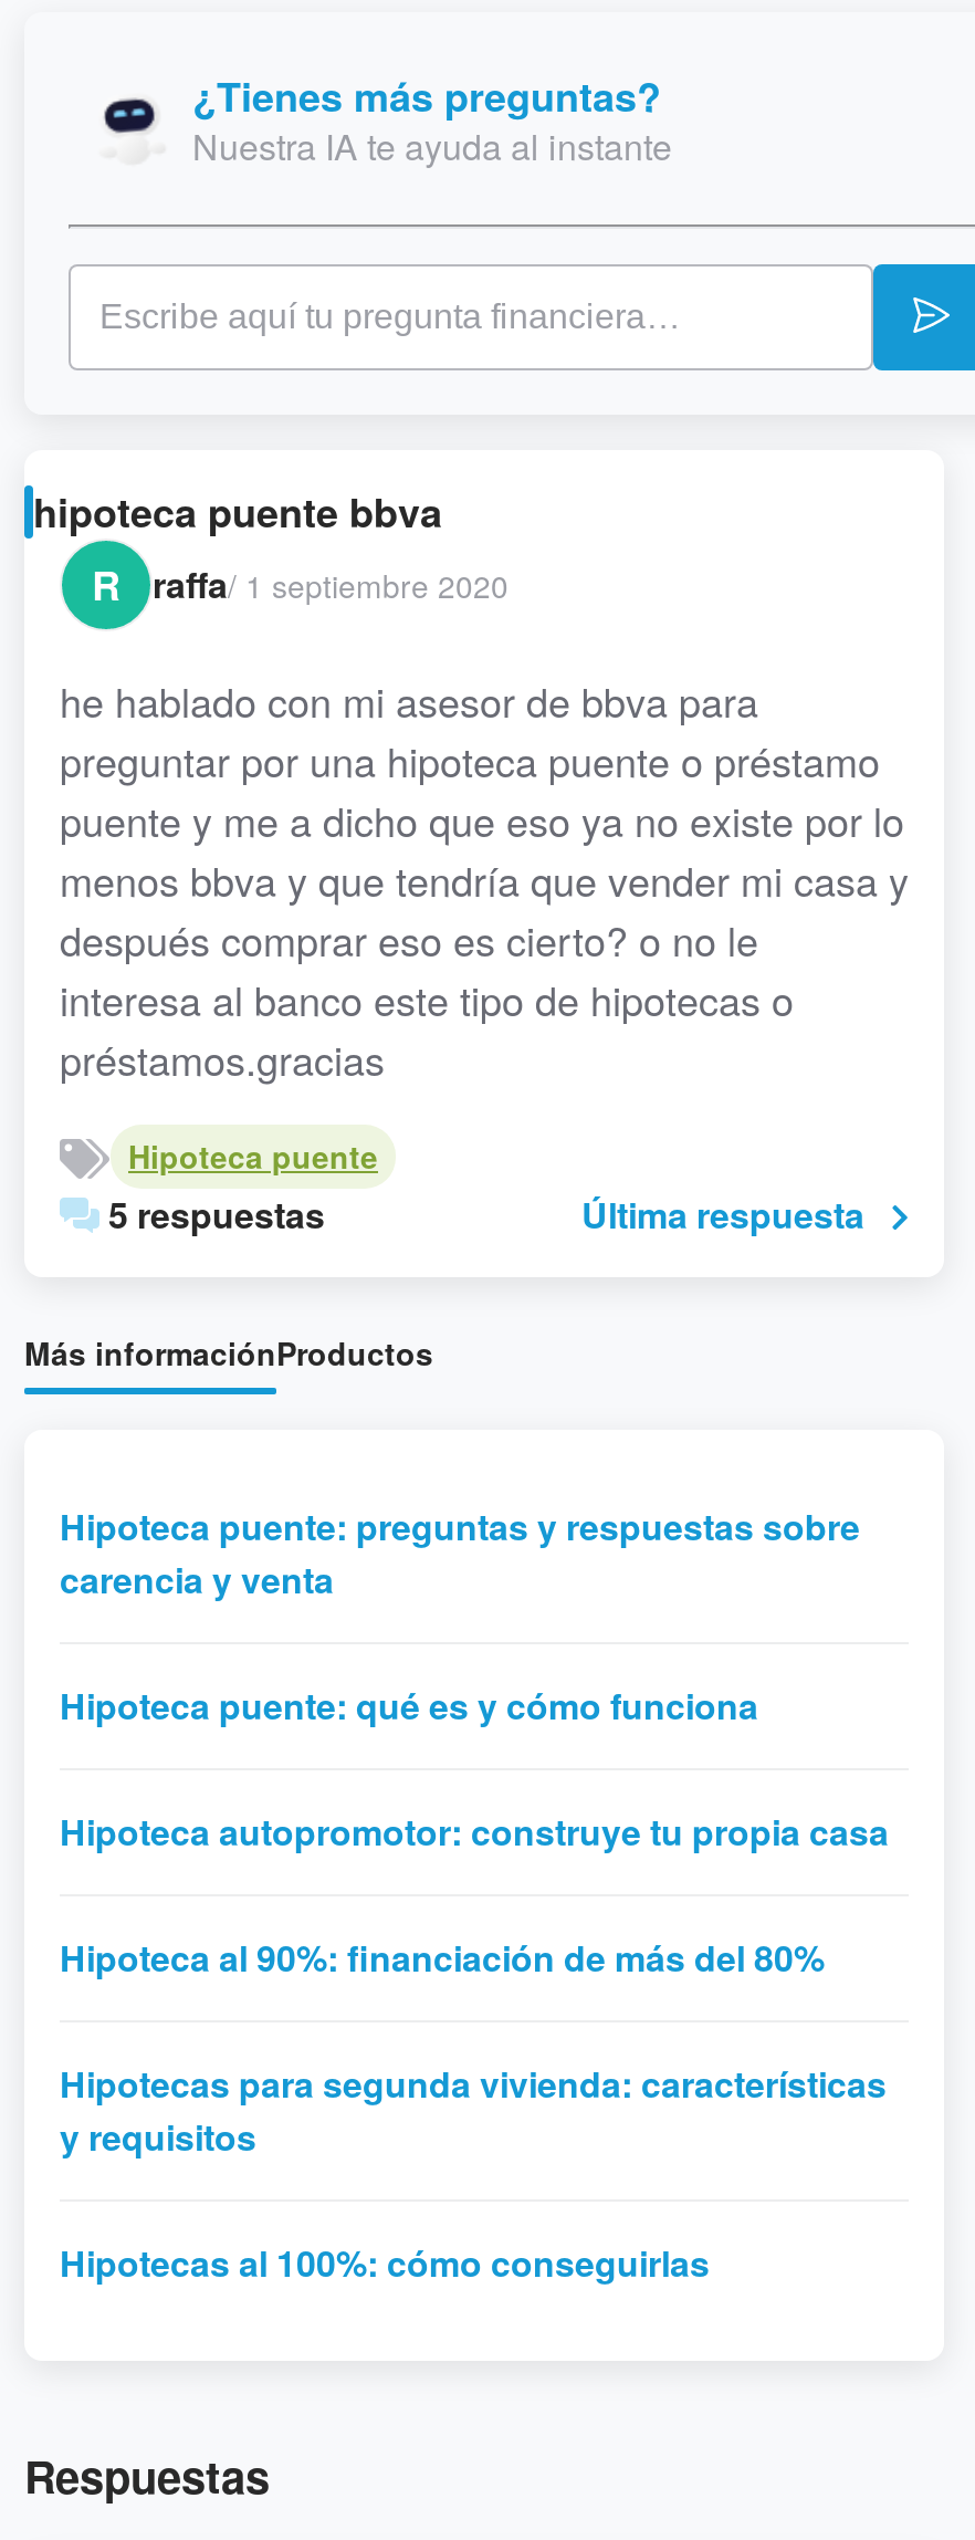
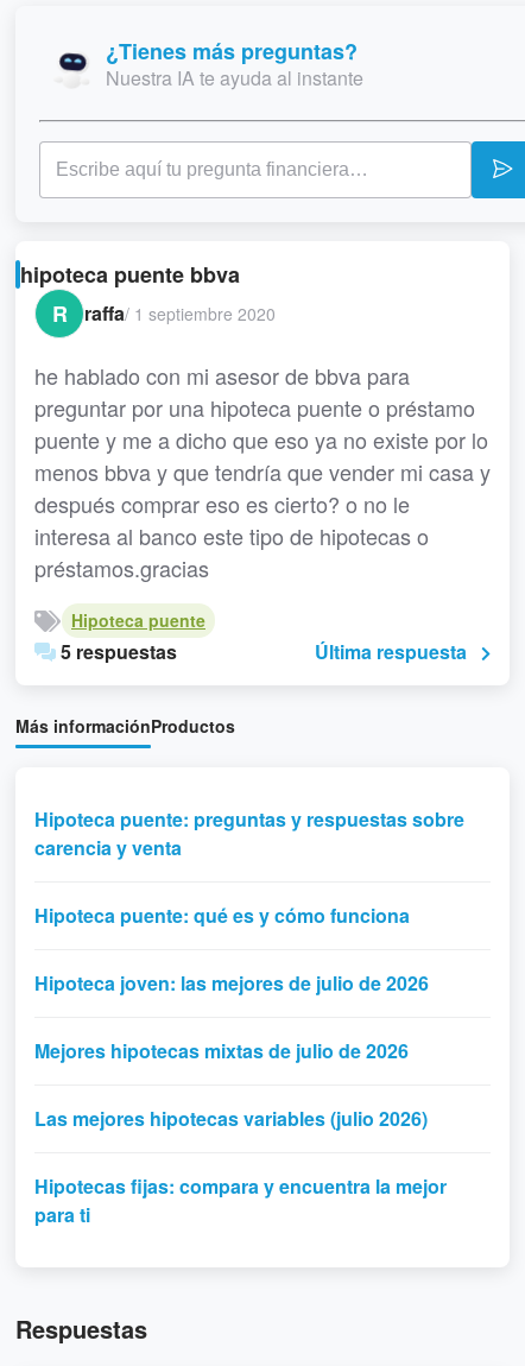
[60,1806,889,1857] Hipoteca autopromotor: construye tu propia casa -> [34,969,429,997] Hipoteca joven: las mejores de julio de 2026
[60,1932,825,1983] Hipoteca al 90%: financiación de más del 80% -> [34,1037,409,1064] Mejores hipotecas mixtas de julio de 2026
[60,2058,887,2162] Hipotecas para segunda vivienda: características | y requisitos -> [34,1105,428,1132] Las mejores hipotecas variables (julio 2026)
[60,2237,710,2288] Hipotecas al 100%: cómo conseguirlas -> [34,1172,447,1228] Hipotecas fijas: compara y encuentra la mejor | para ti

